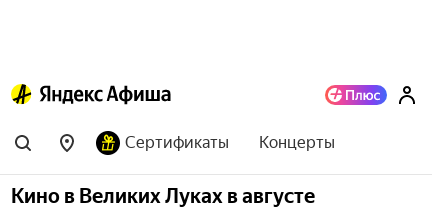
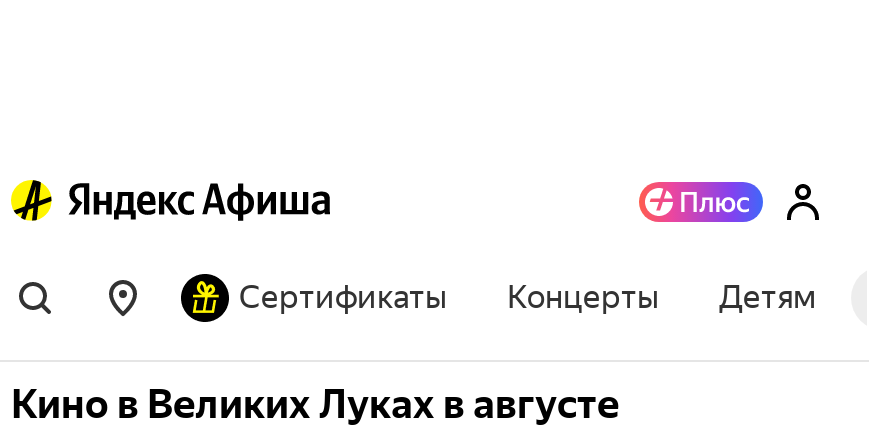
none -> [719,278,817,316] Детям

